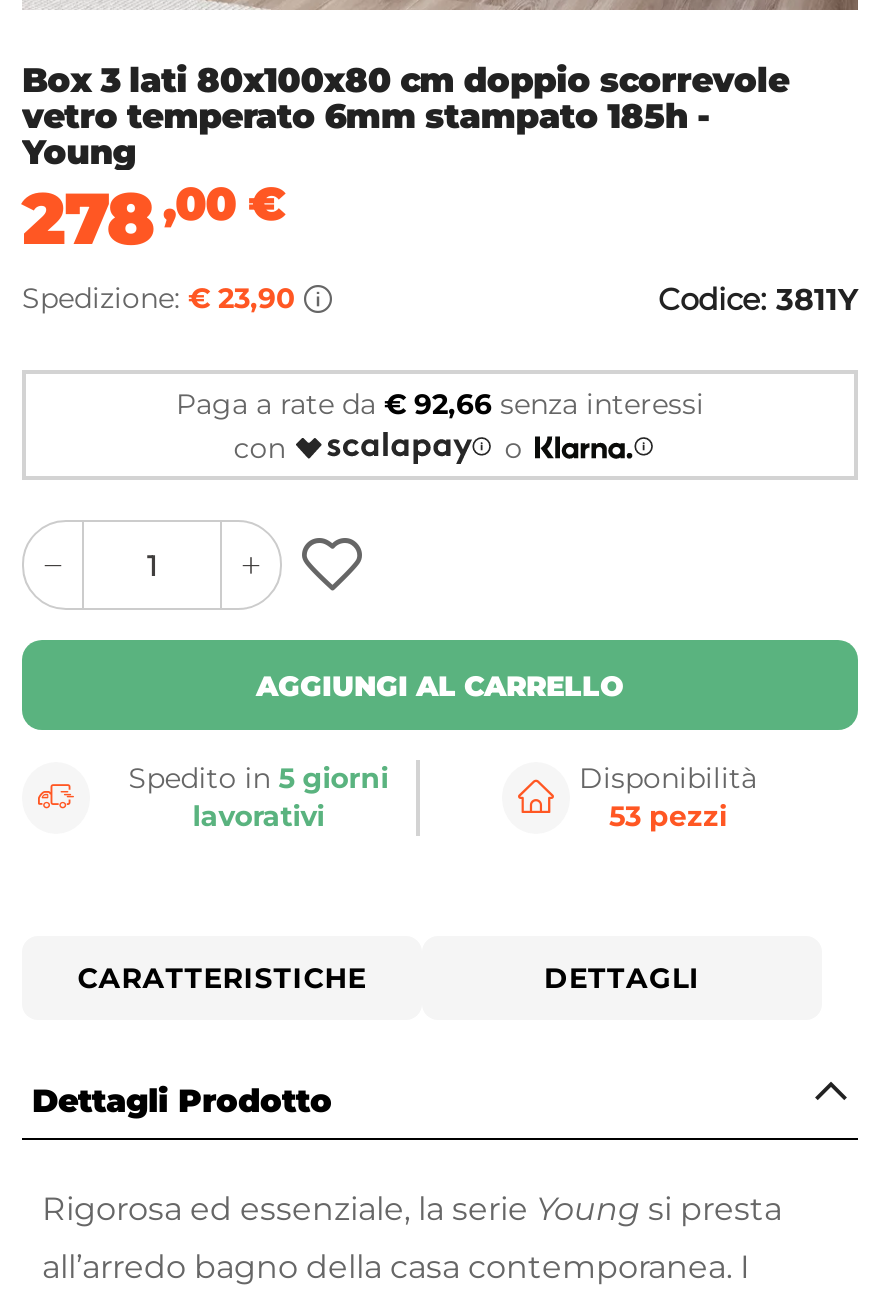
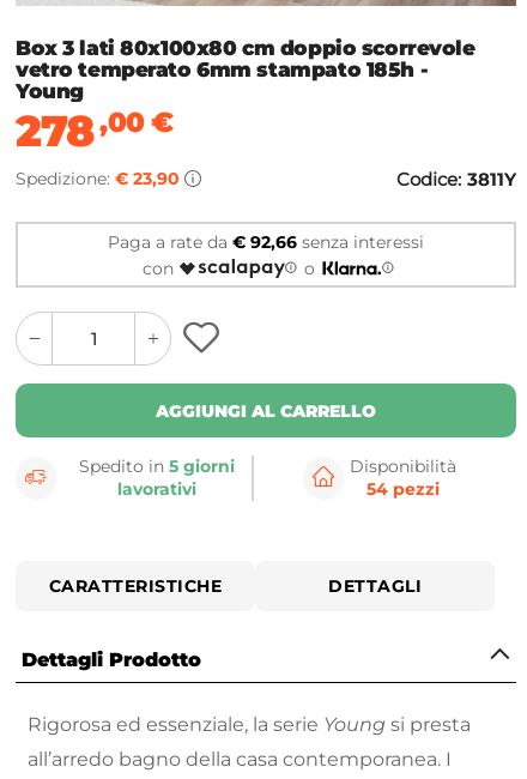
[609,798,727,834] 53 pezzi -> [366,478,439,500] 54 pezzi

